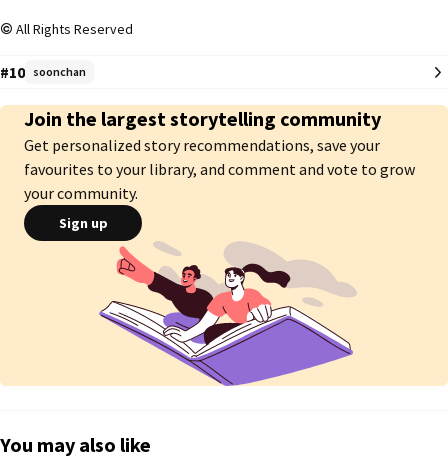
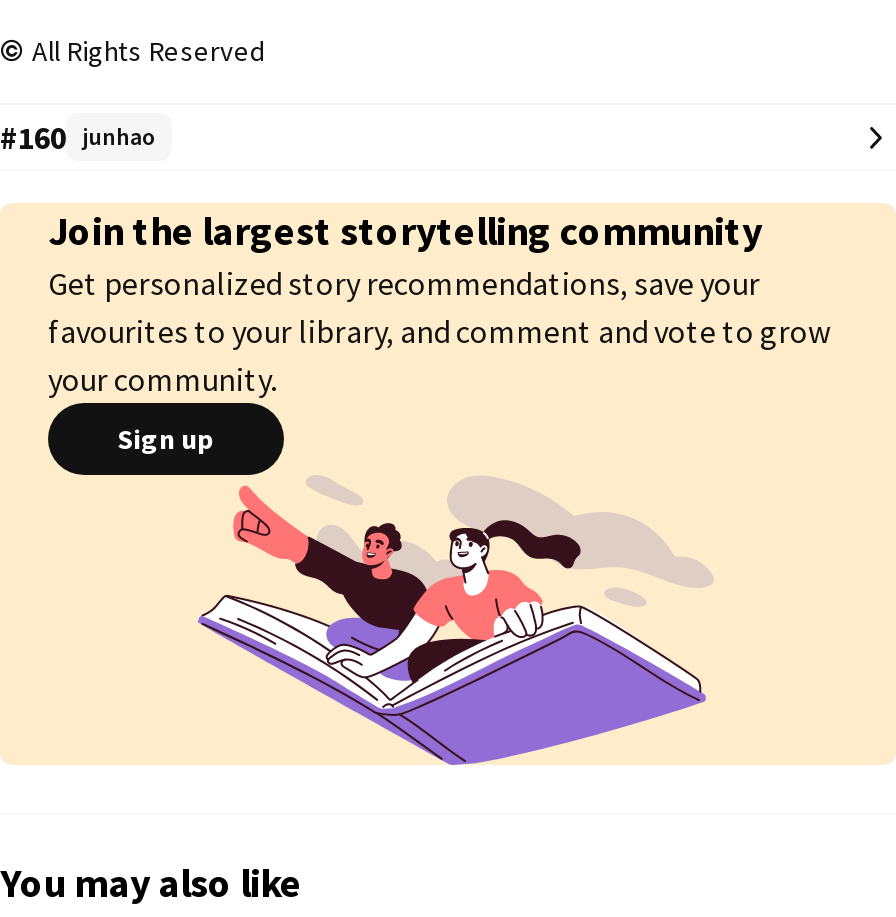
[0,62,86,82] #10 soonchan -> [0,117,156,157] #160 junhao

